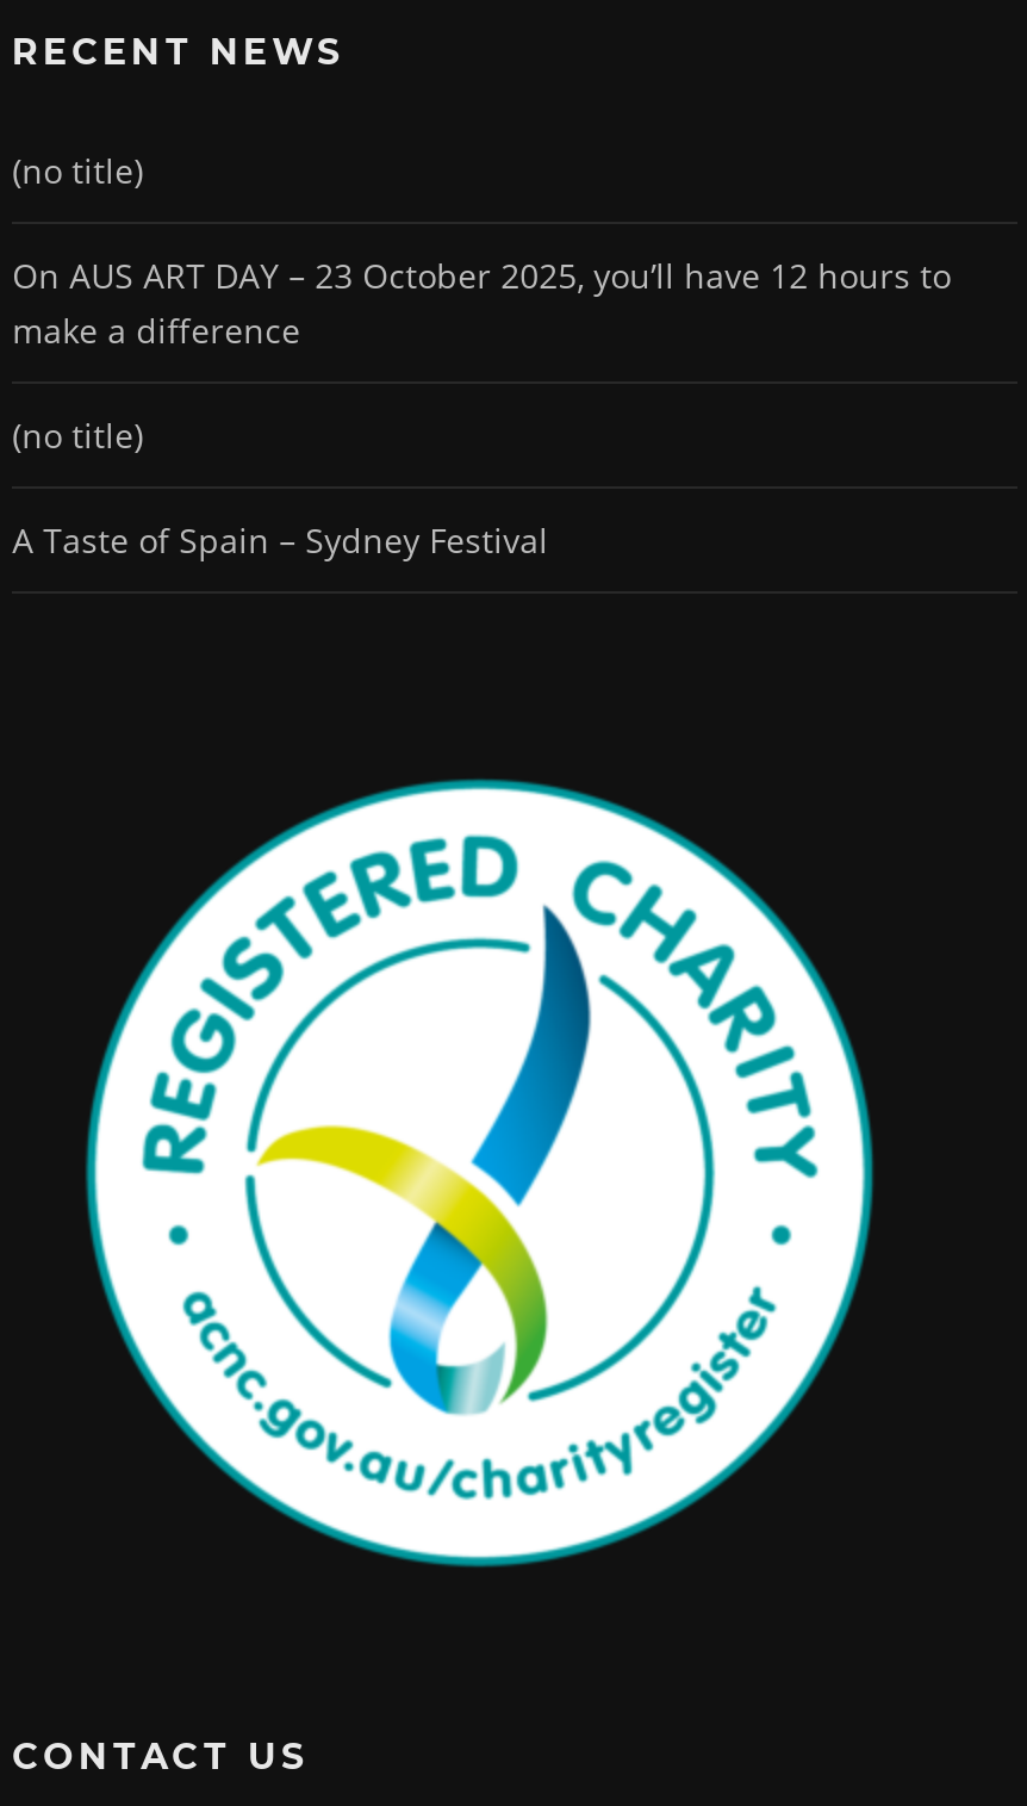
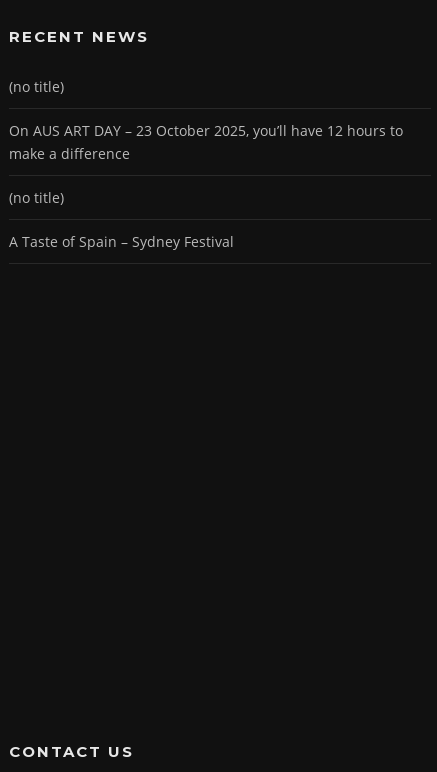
[86,778,874,1568] [image] -> none

